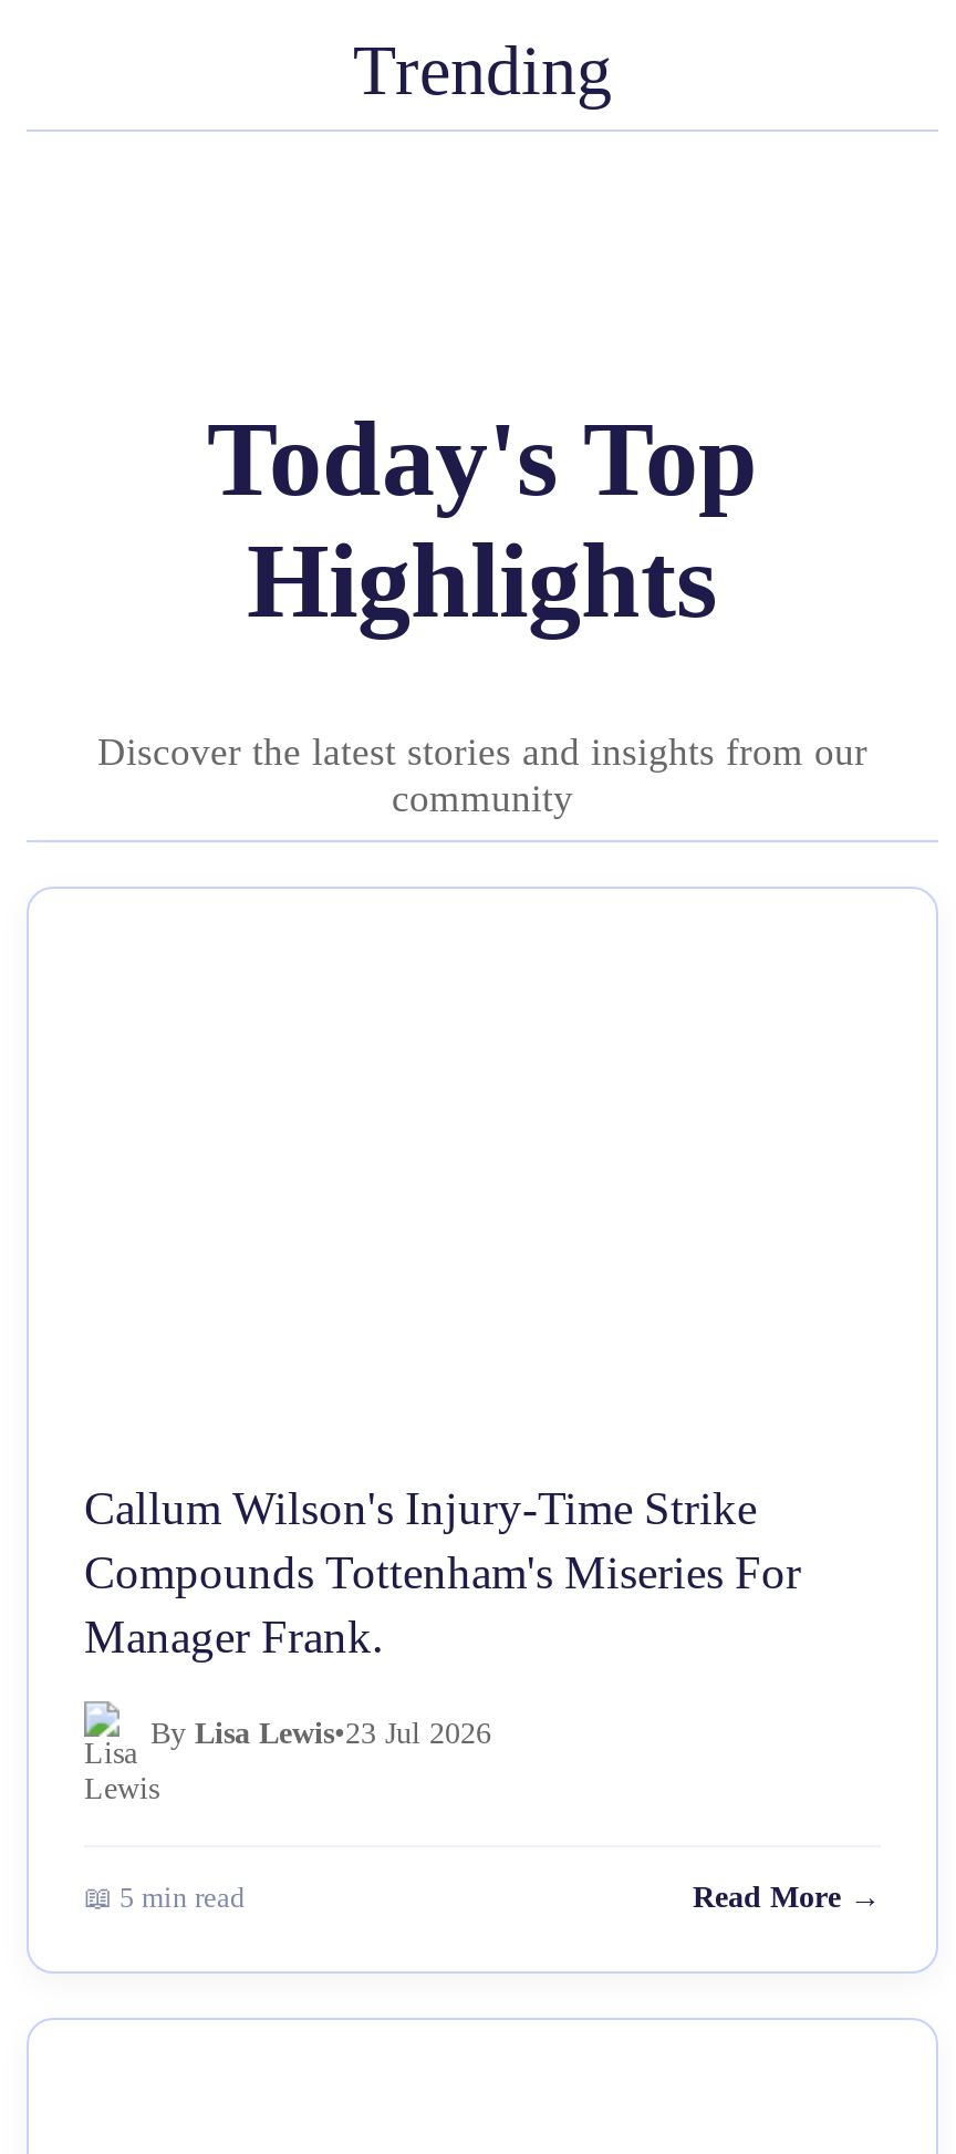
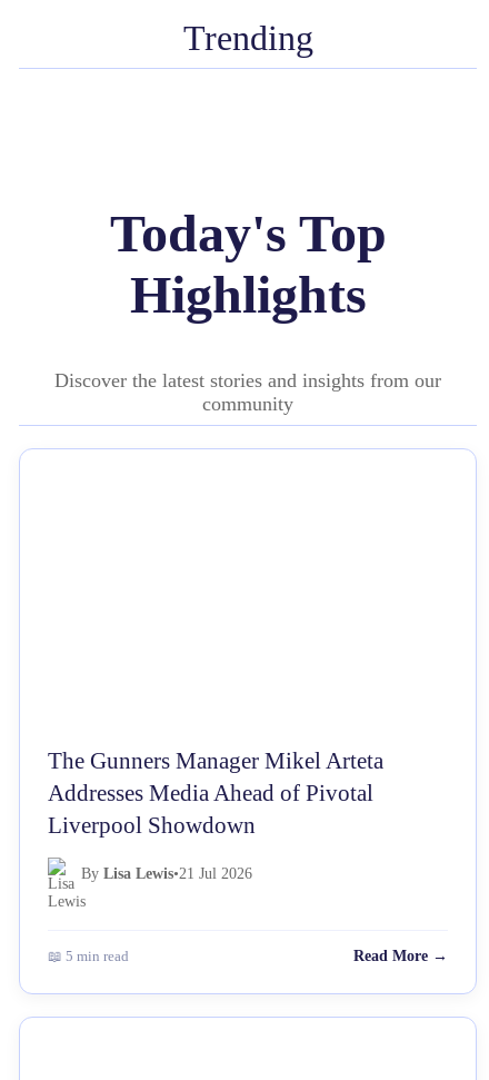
[84,1483,801,1662] Callum Wilson's Injury-Time Strike | Compounds Tottenham's Miseries For | Manager Frank. -> [48,748,383,838] The Gunners Manager Mikel Arteta | Addresses Media Ahead of Pivotal | Liverpool Showdown
[150,1717,491,1751] By Lisa Lewis•23 Jul 2026 -> [81,866,252,882] By Lisa Lewis•21 Jul 2026

